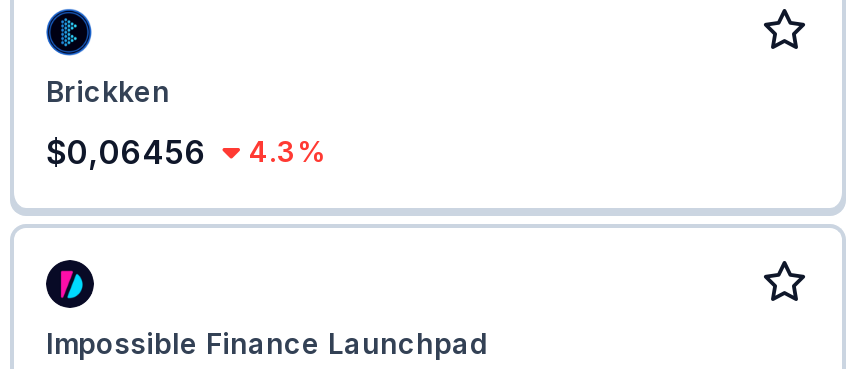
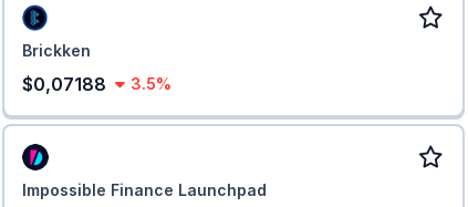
[46,131,206,171] $0,06456 -> [22,73,106,95] $0,07188
[249,133,325,167] 4.3% -> [130,74,171,93] 3.5%

